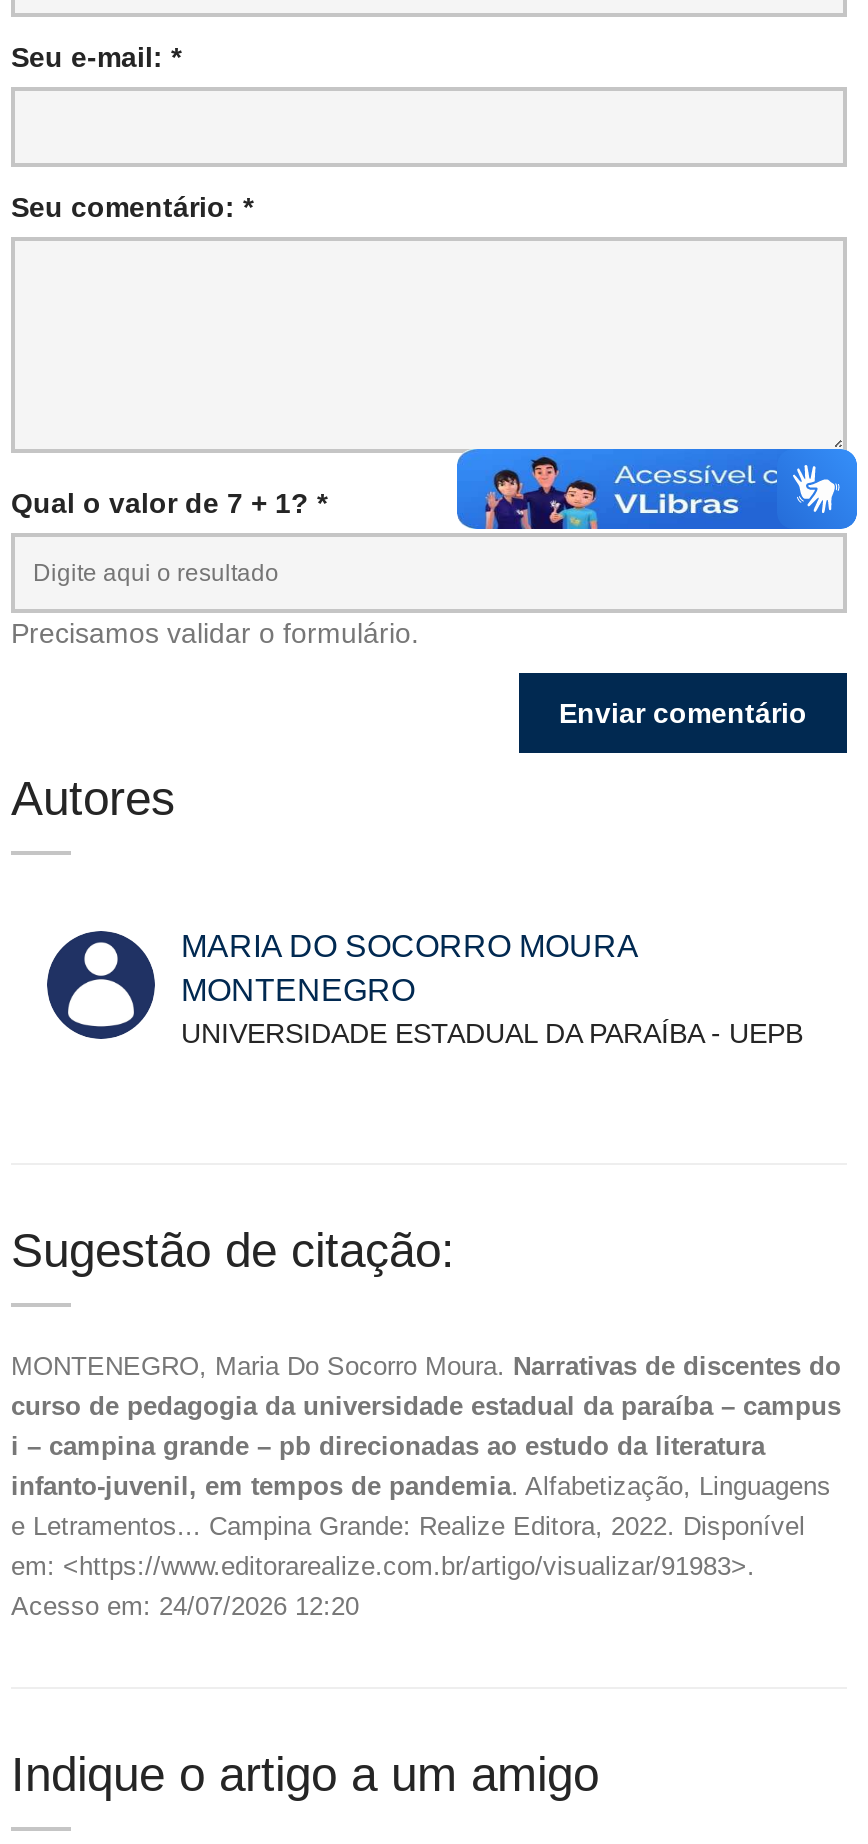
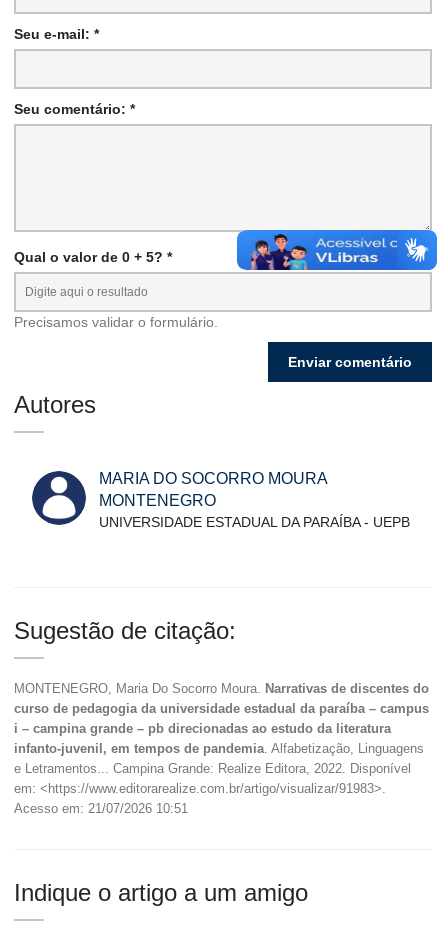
[11,486,327,518] Qual o valor de 7 + 1? * -> [14,249,172,265] Qual o valor de 0 + 5? *
[11,1590,359,1620] Acesso em: 24/07/2026 12:20 -> [14,801,188,816] Acesso em: 21/07/2026 10:51

